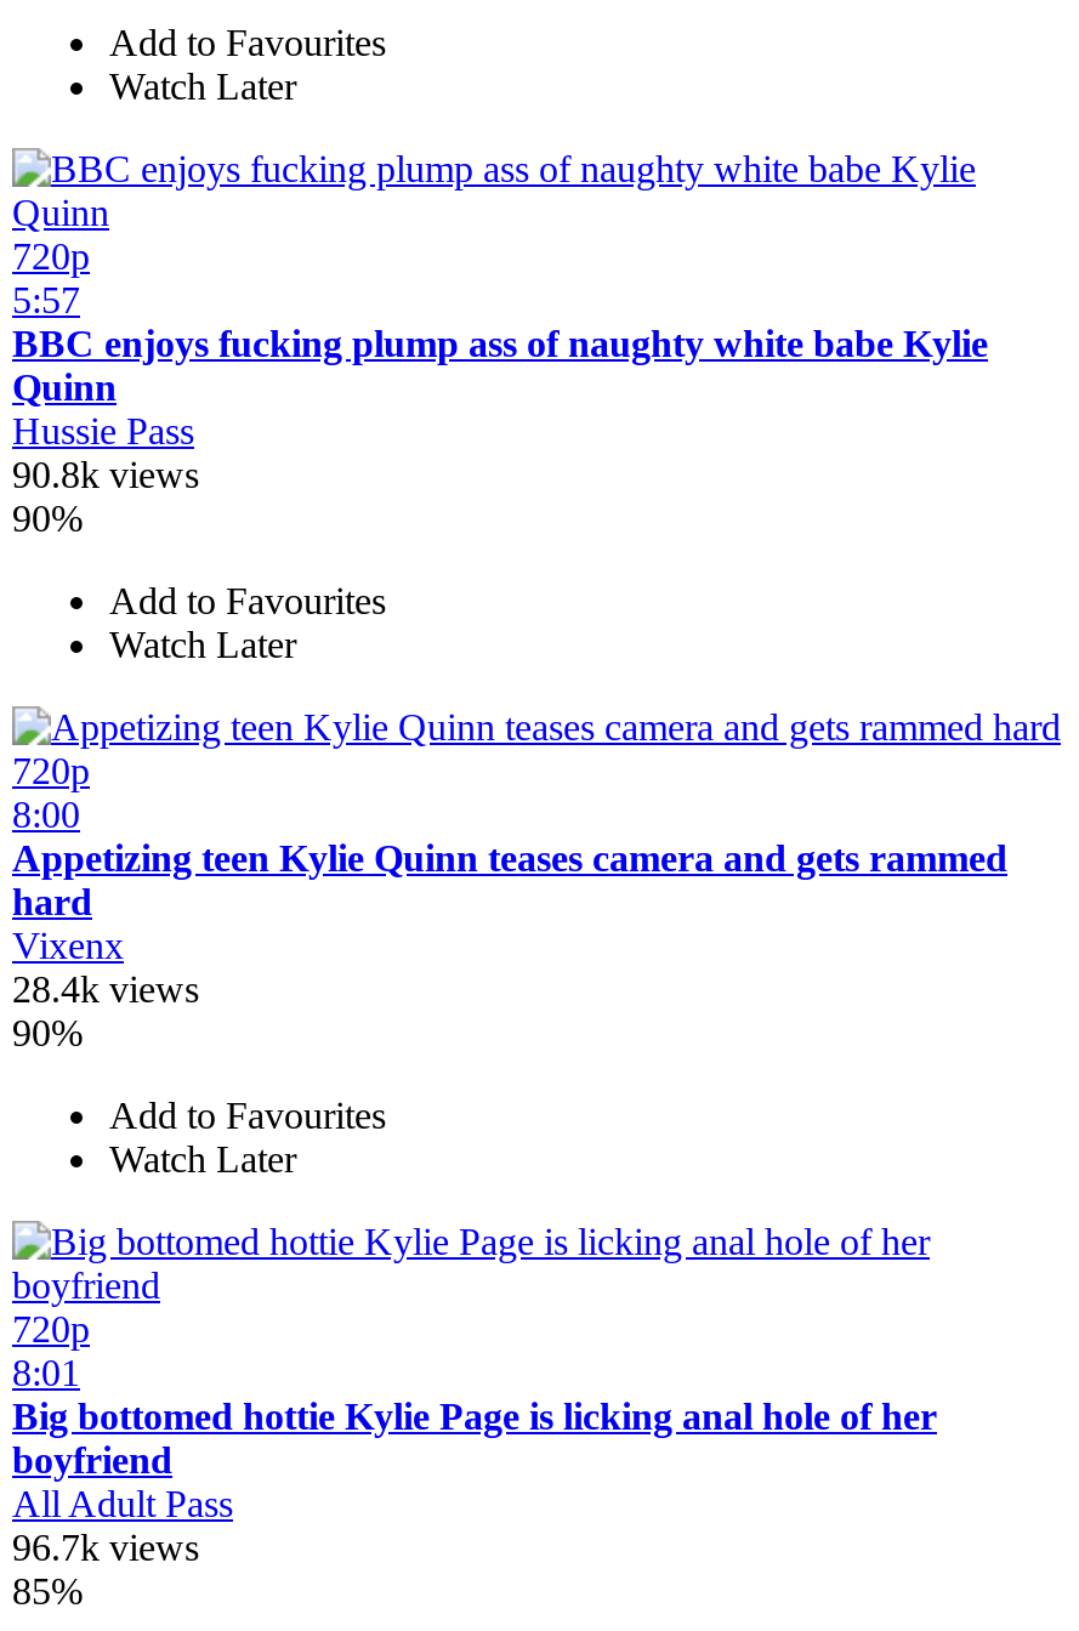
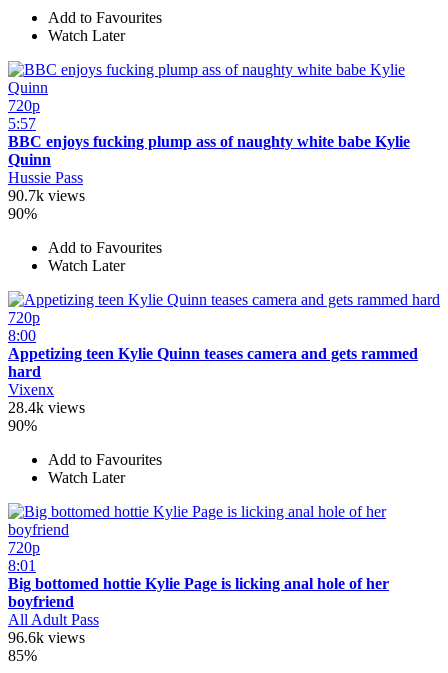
[12,454,199,495] 90.8k views -> [8,187,85,204] 90.7k views
[12,1526,199,1568] 96.7k views -> [8,629,85,646] 96.6k views

